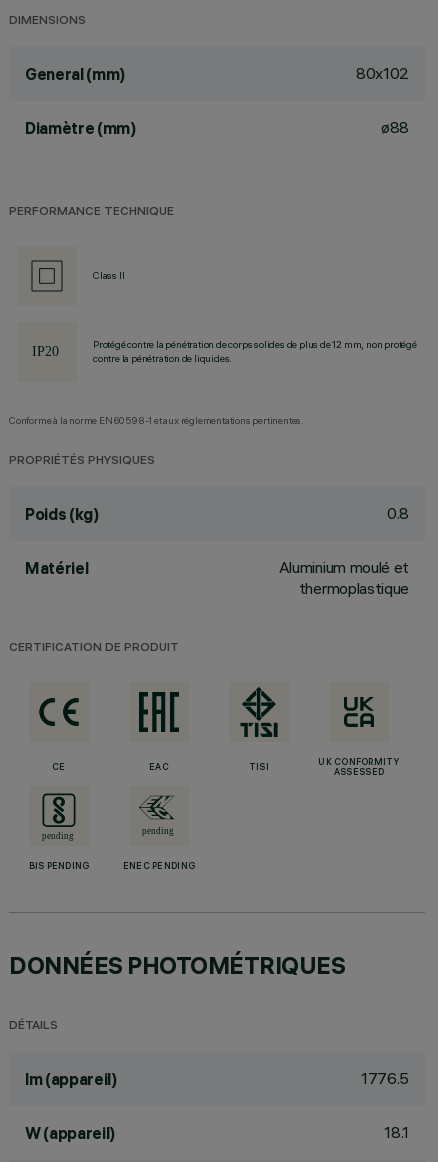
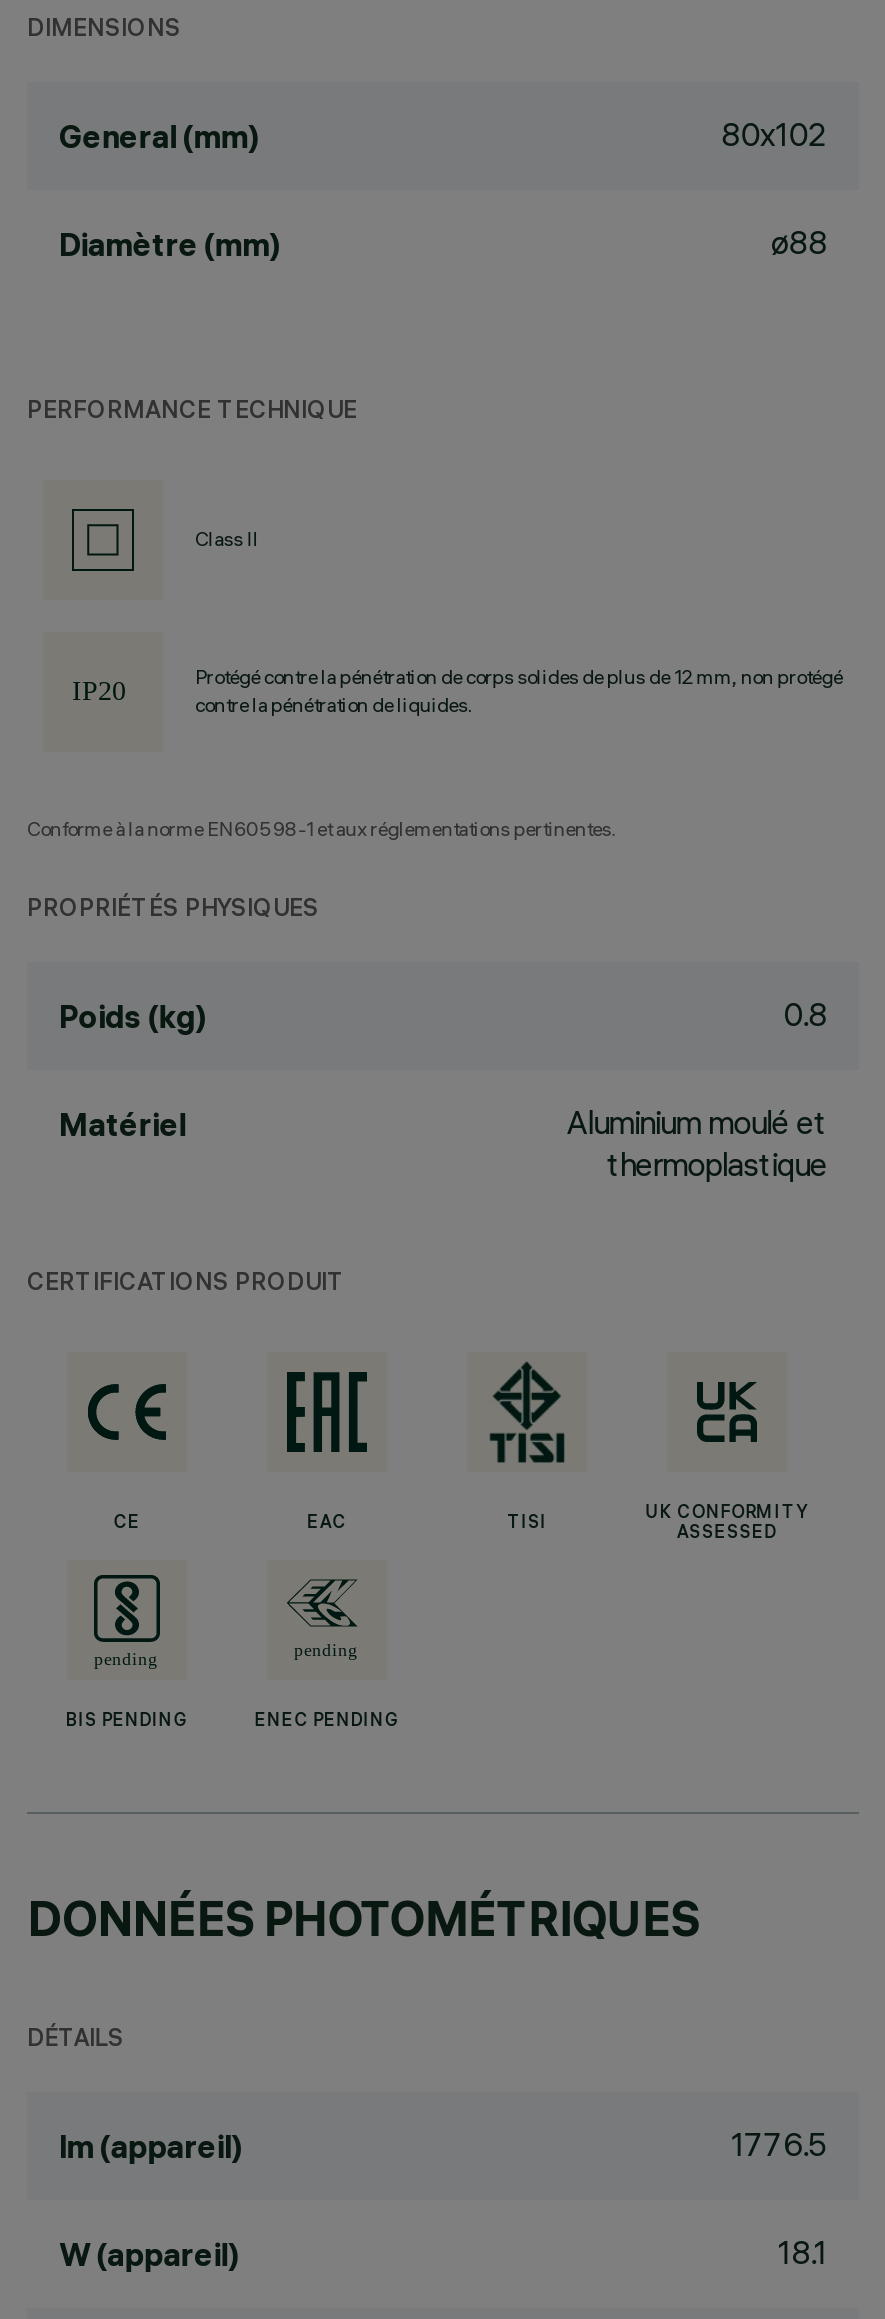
[9,642,179,655] CERTIFICATION DE PRODUIT -> [27,1272,345,1298] CERTIFICATIONS PRODUIT

